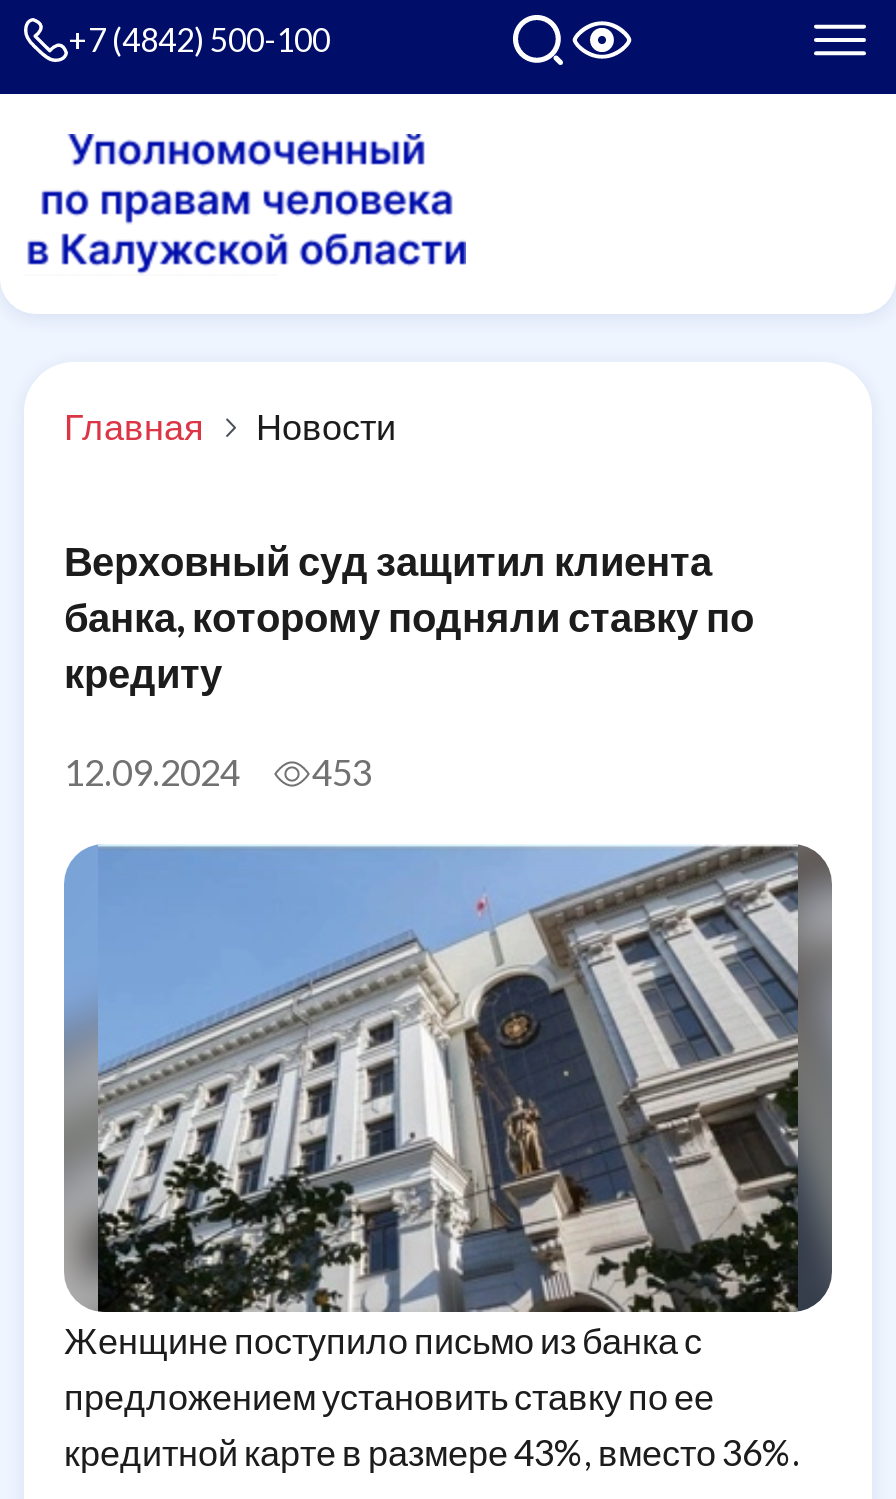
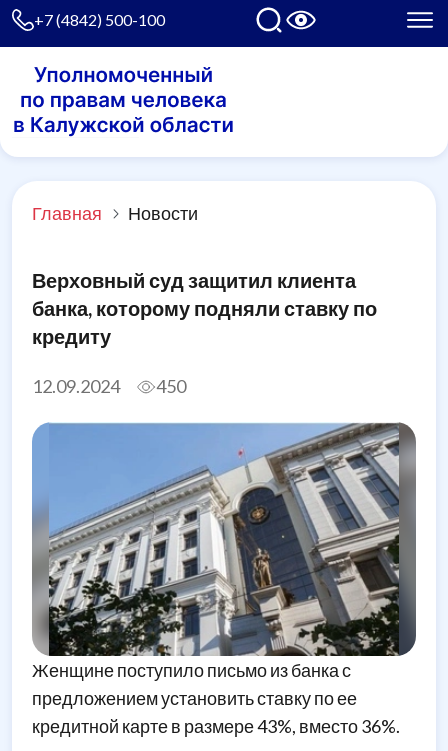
[64,750,372,794] 12.09.2024 453 -> [32,375,186,397] 12.09.2024 450

